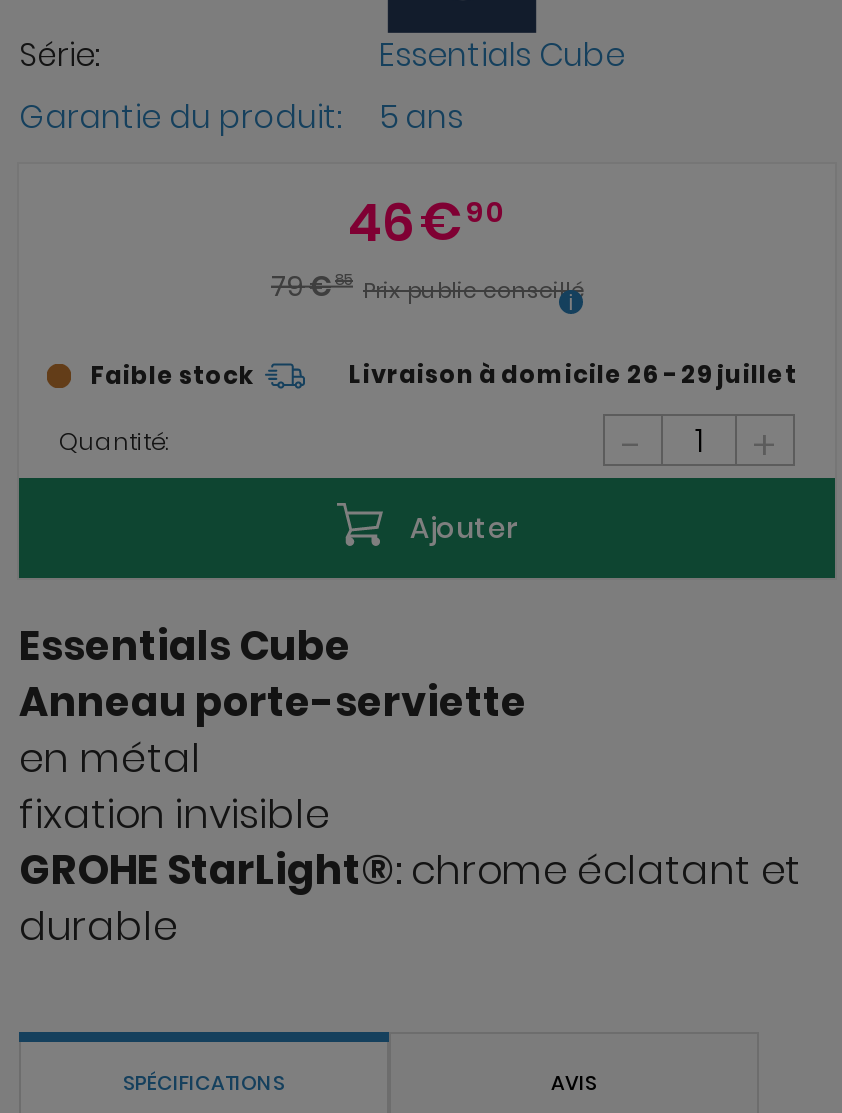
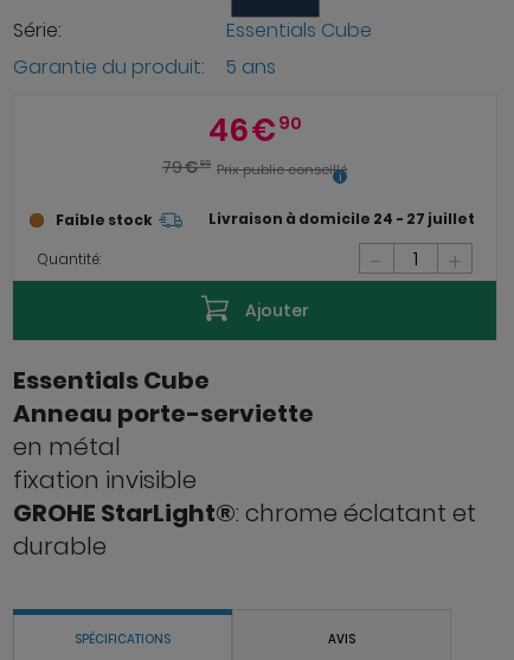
[345,356,797,390] Livraison à domicile 26 - 29 juillet -> [205,209,474,229] Livraison à domicile 24 - 27 juillet

